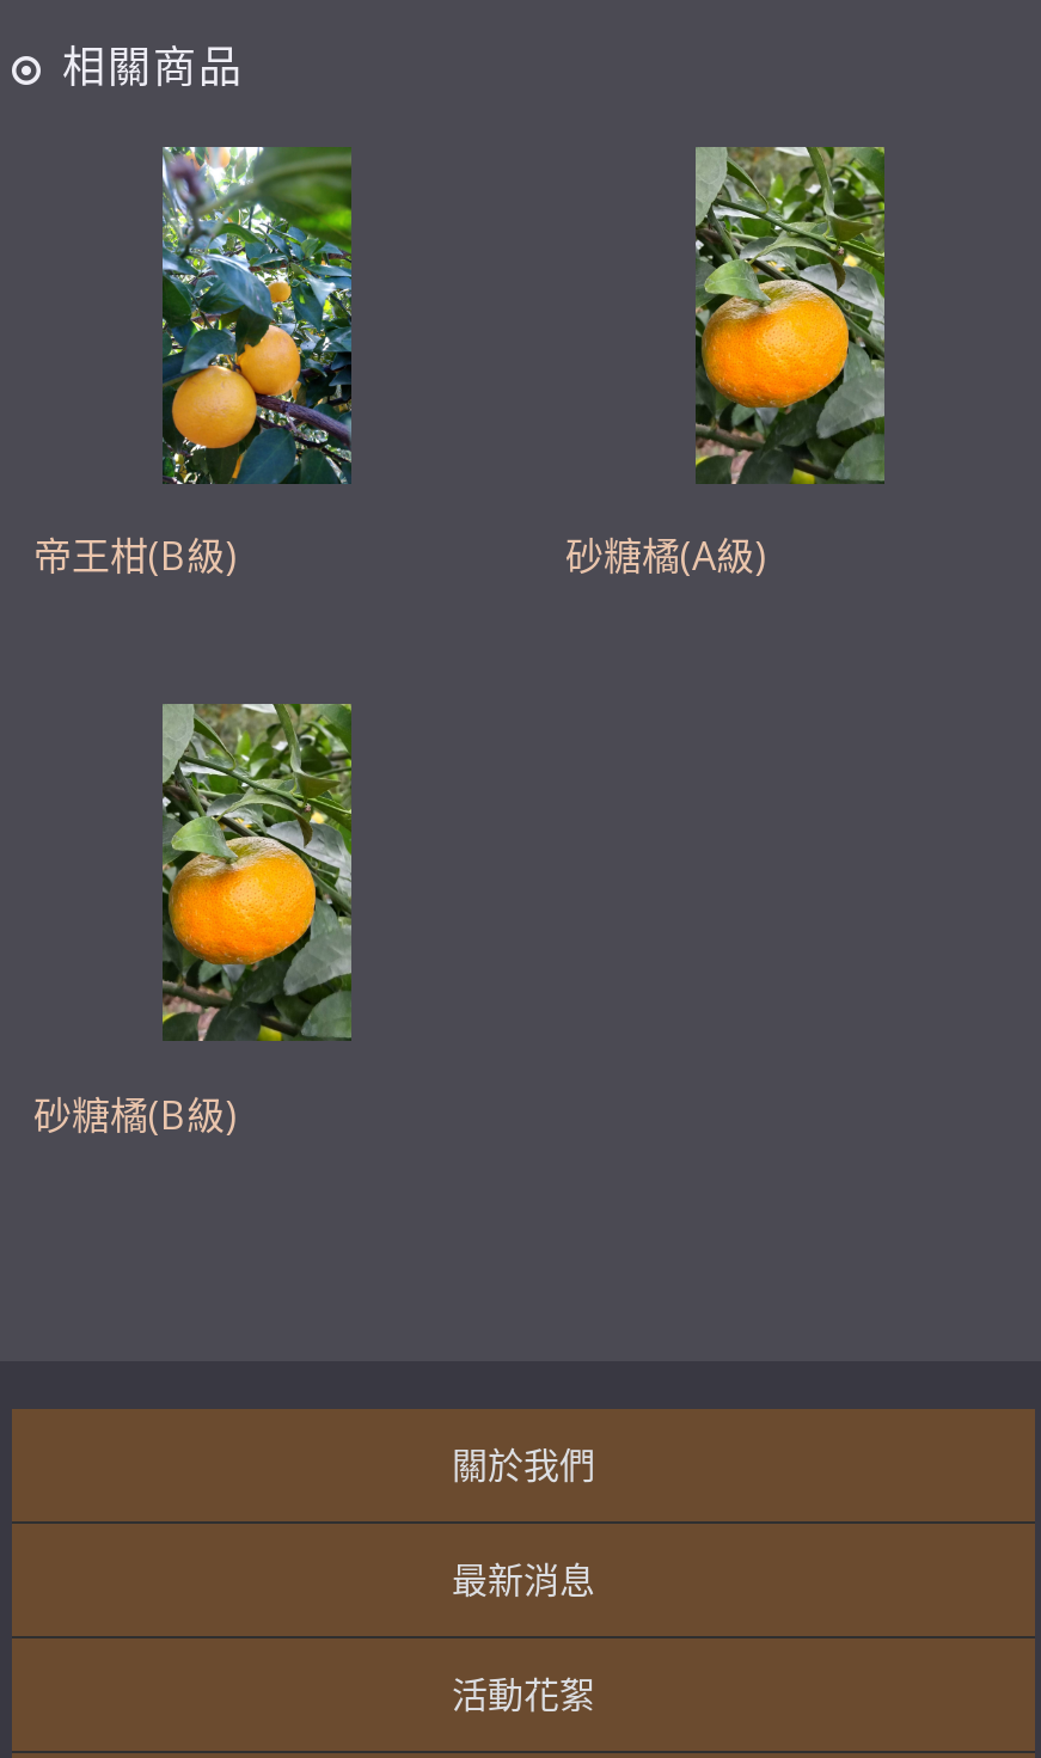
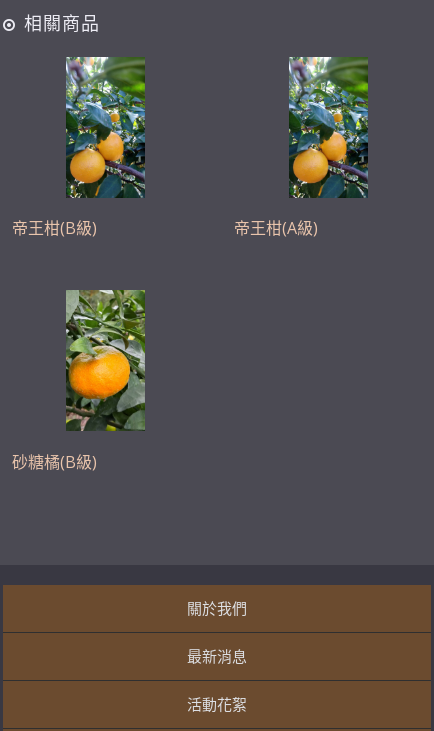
[565,145,887,582] [image] | 砂糖橘(A級) -> [234,56,369,239] [image] | 帝王柑(A級)

